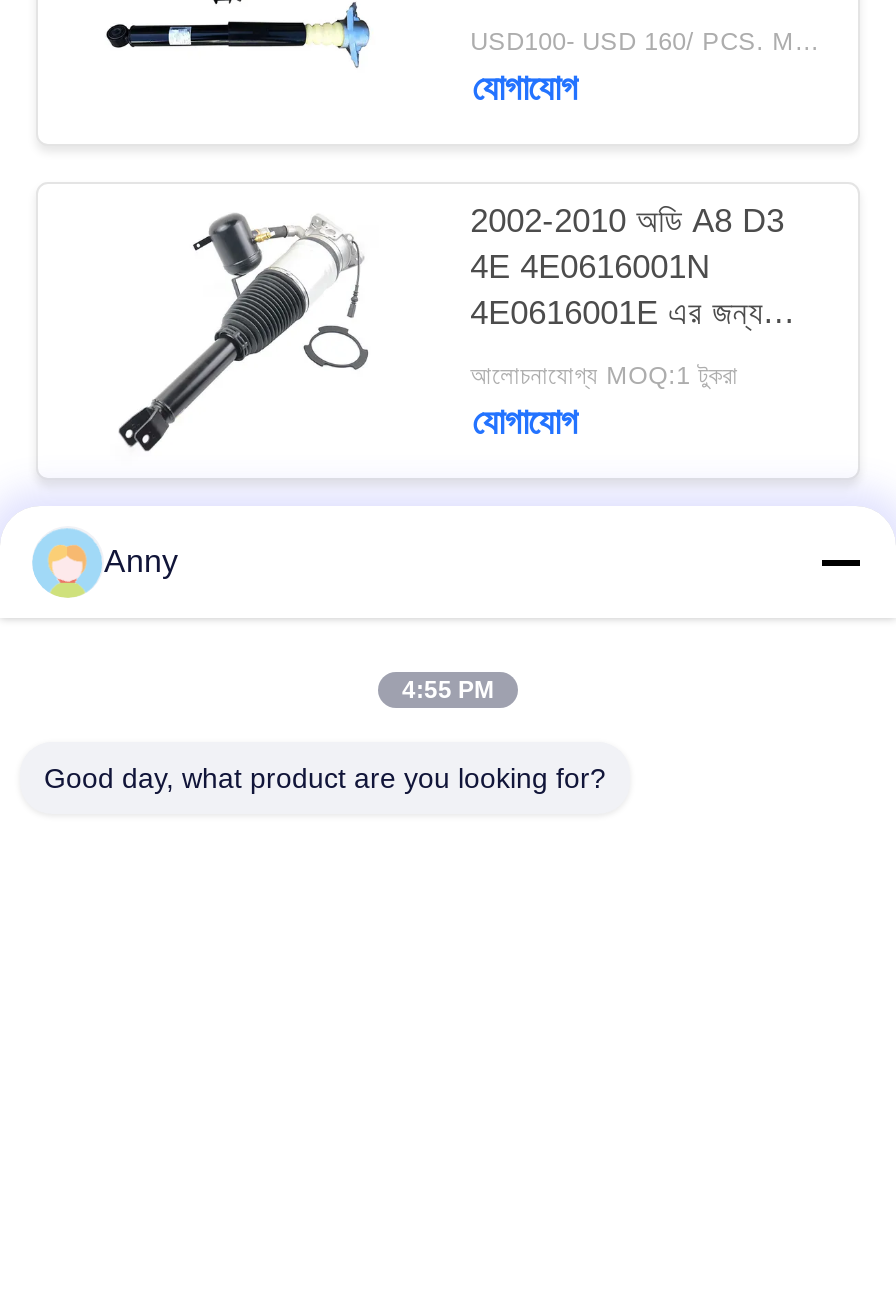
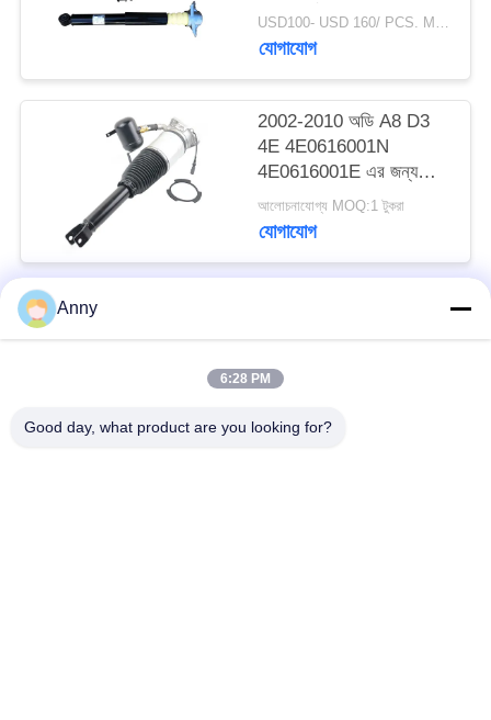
[402,676,494,704] 4:55 PM -> [220,371,271,386] 6:28 PM

